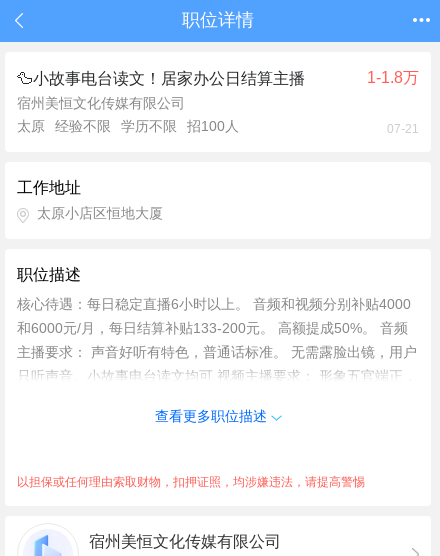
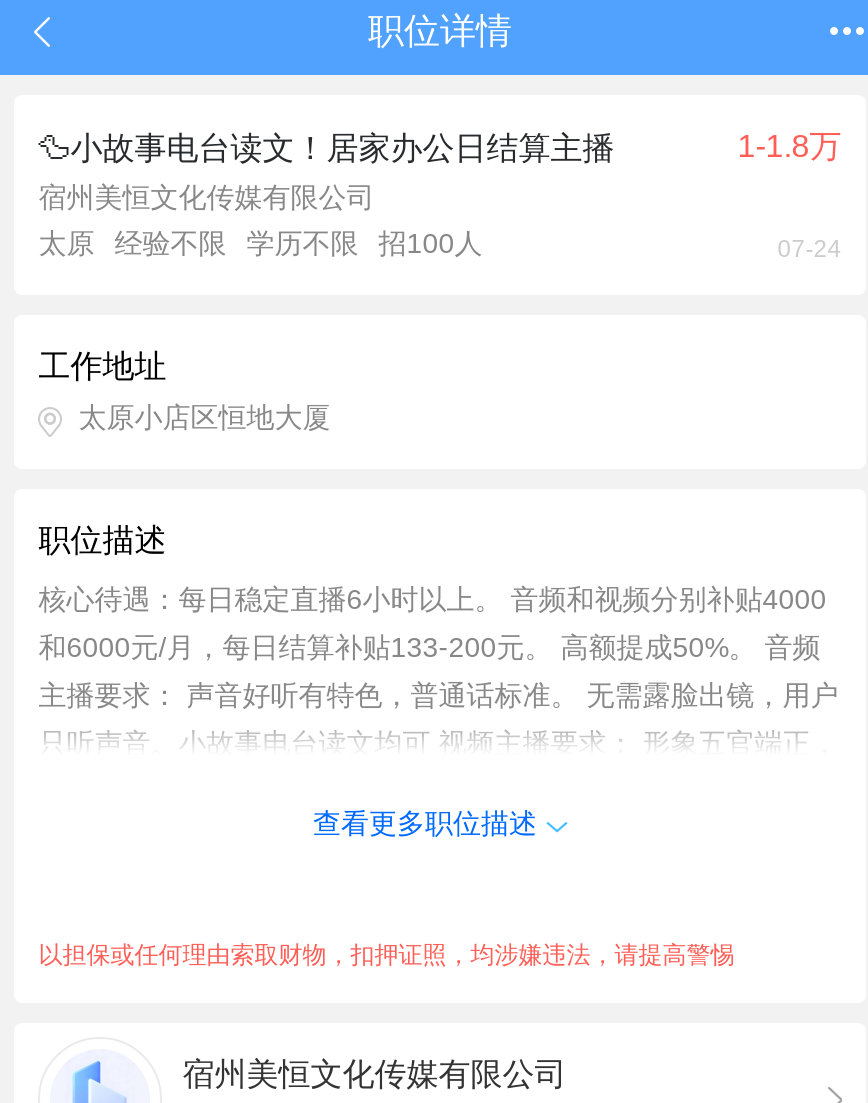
[387,122,419,136] 07-21 -> [778,235,842,263] 07-24

